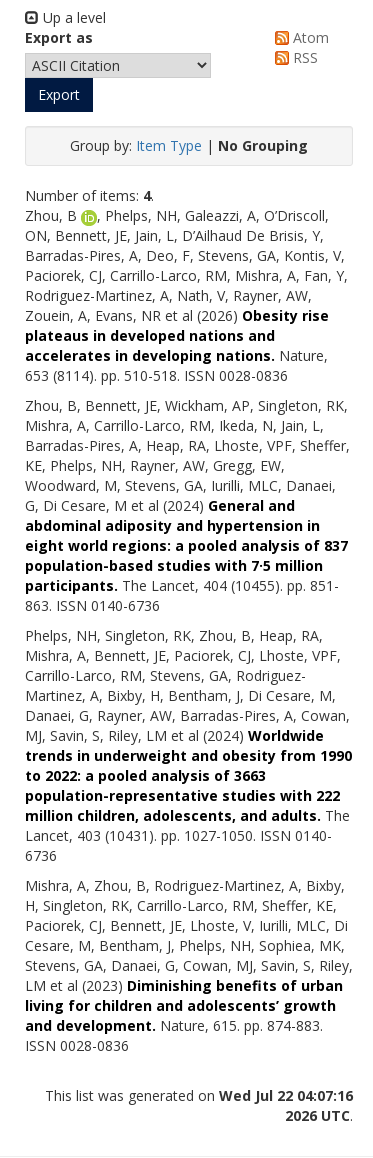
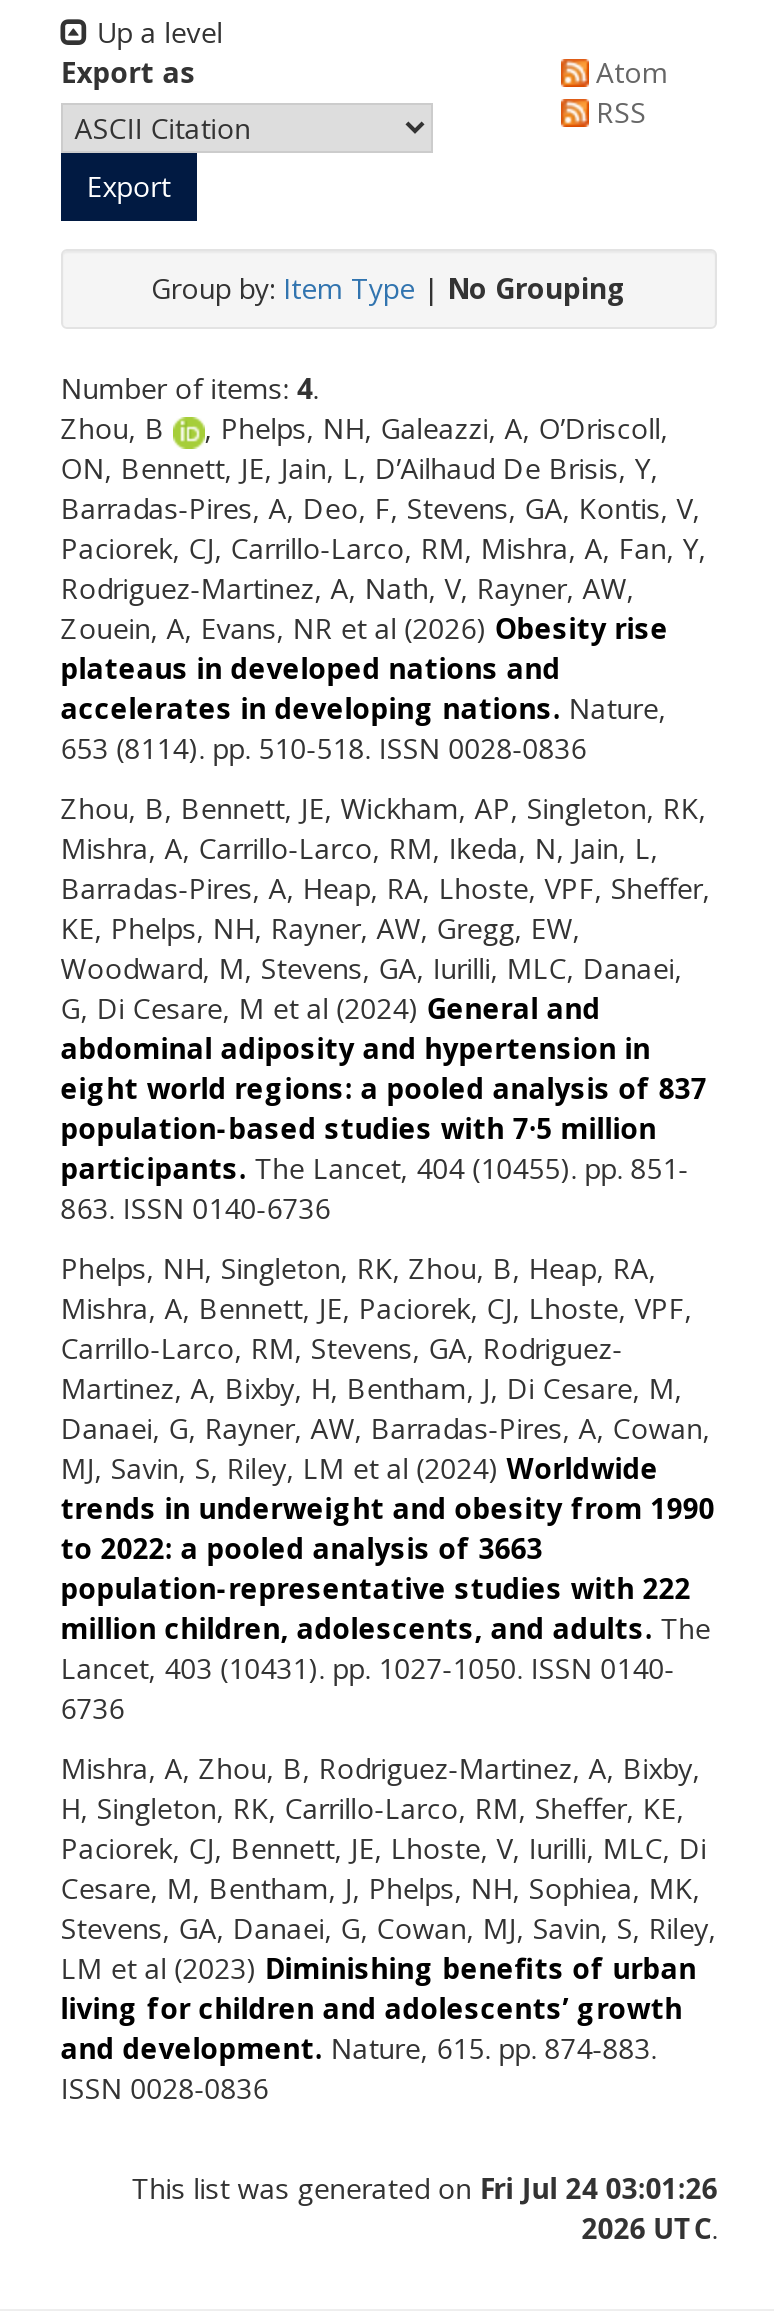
[45,1086,353,1105] This list was generated on Wed Jul 22 04:07:16 -> [131,2168,717,2206] This list was generated on Fri Jul 24 03:01:26

